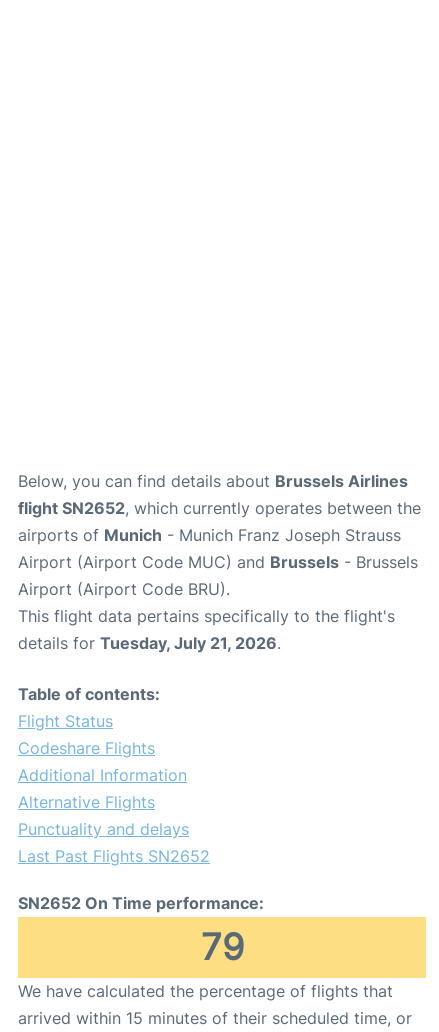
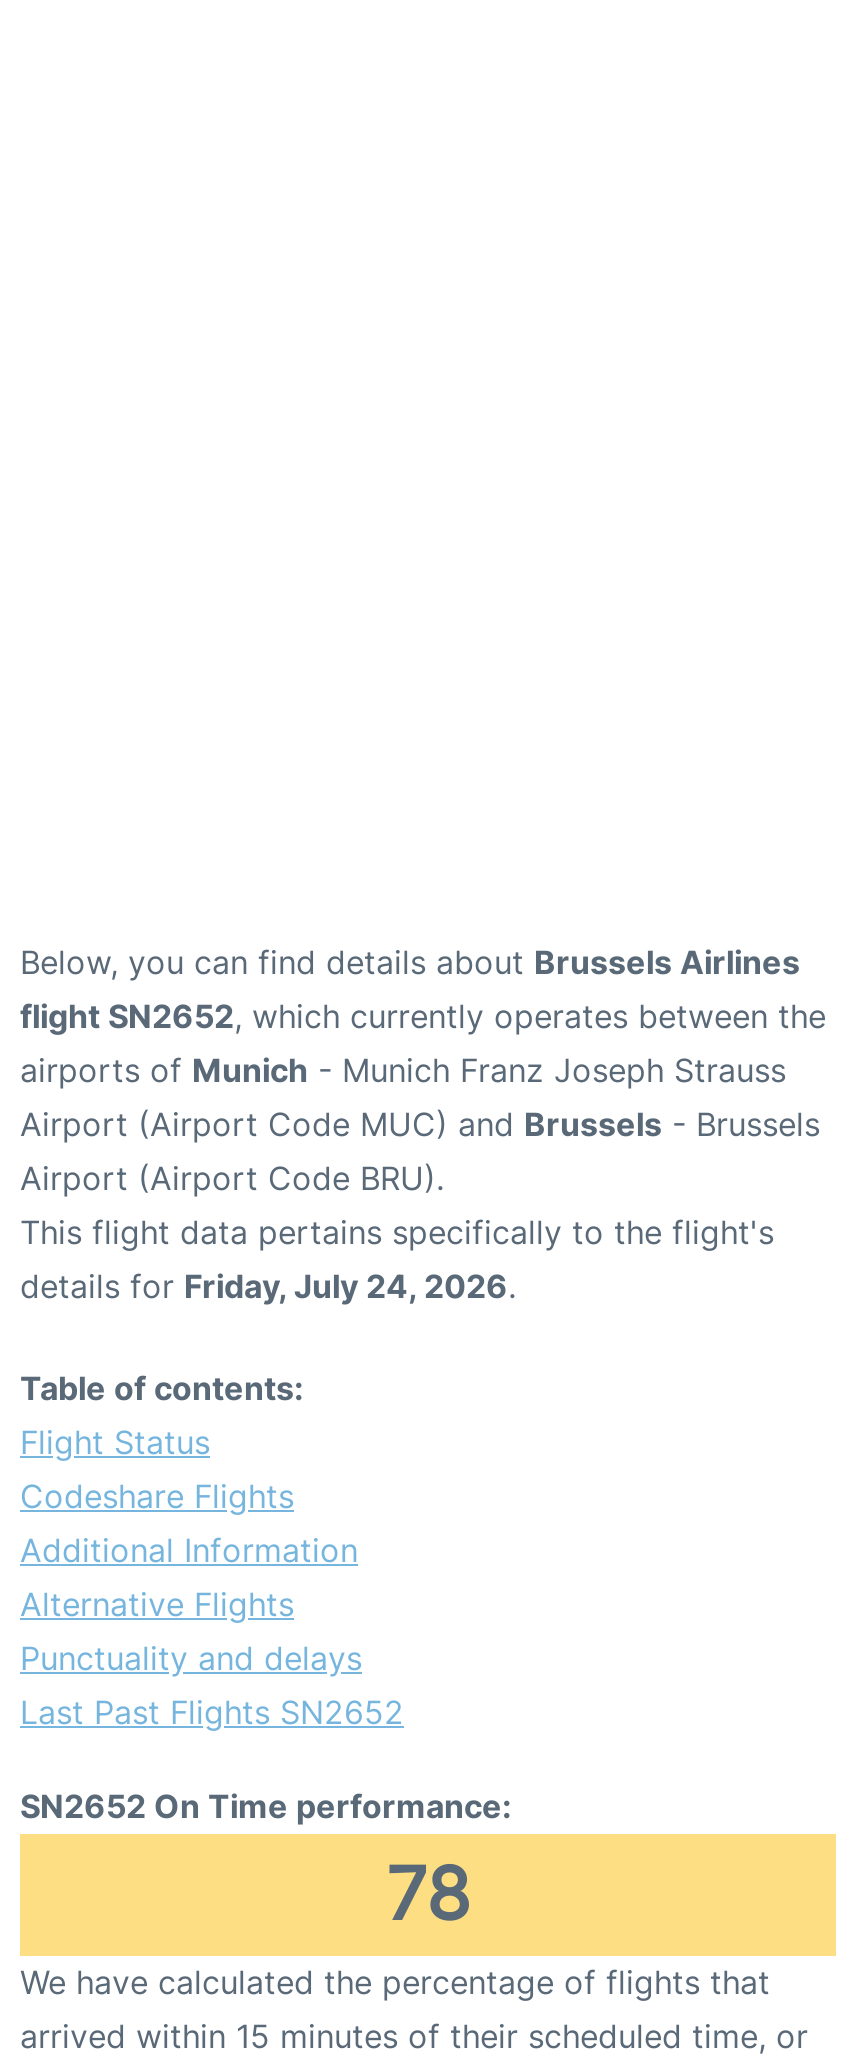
[18,633,281,653] details for Tuesday, July 21, 2026. -> [20,1266,516,1306] details for Friday, July 24, 2026.
[200,925,243,969] 79 -> [386,1850,470,1938] 78

